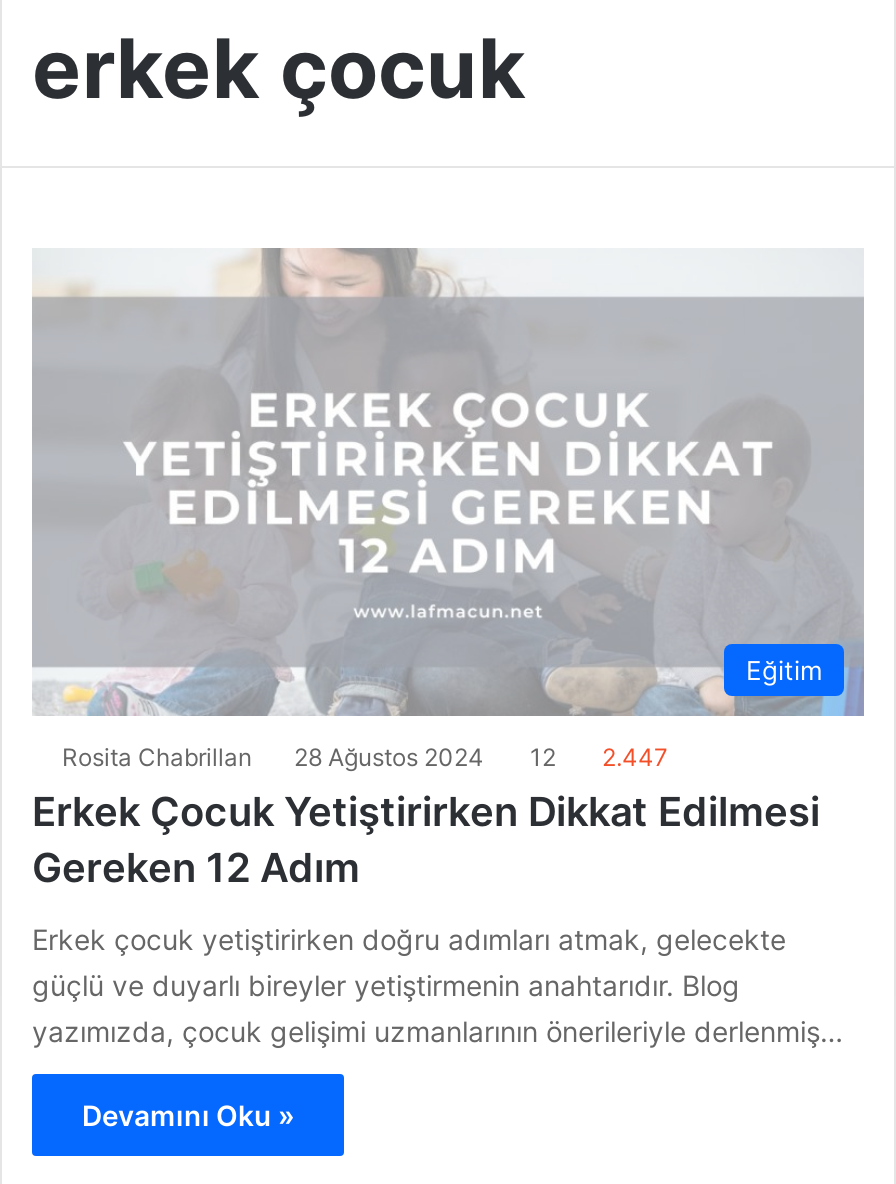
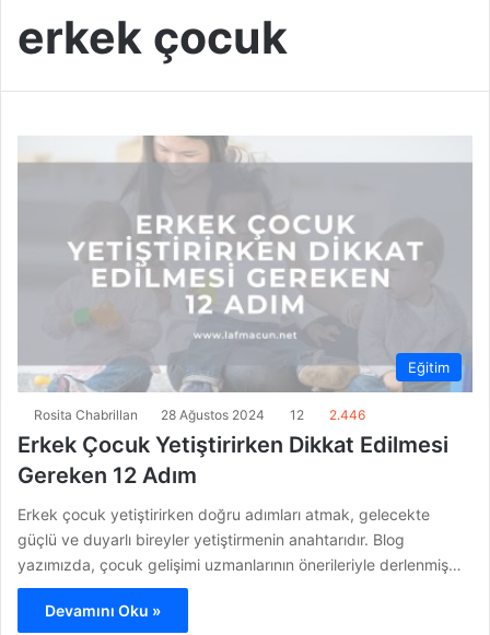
[62,743,668,773] Rosita Chabrillan 28 Ağustos 2024 12 2.447 -> [34,407,365,423] Rosita Chabrillan 28 Ağustos 2024 12 2.446

